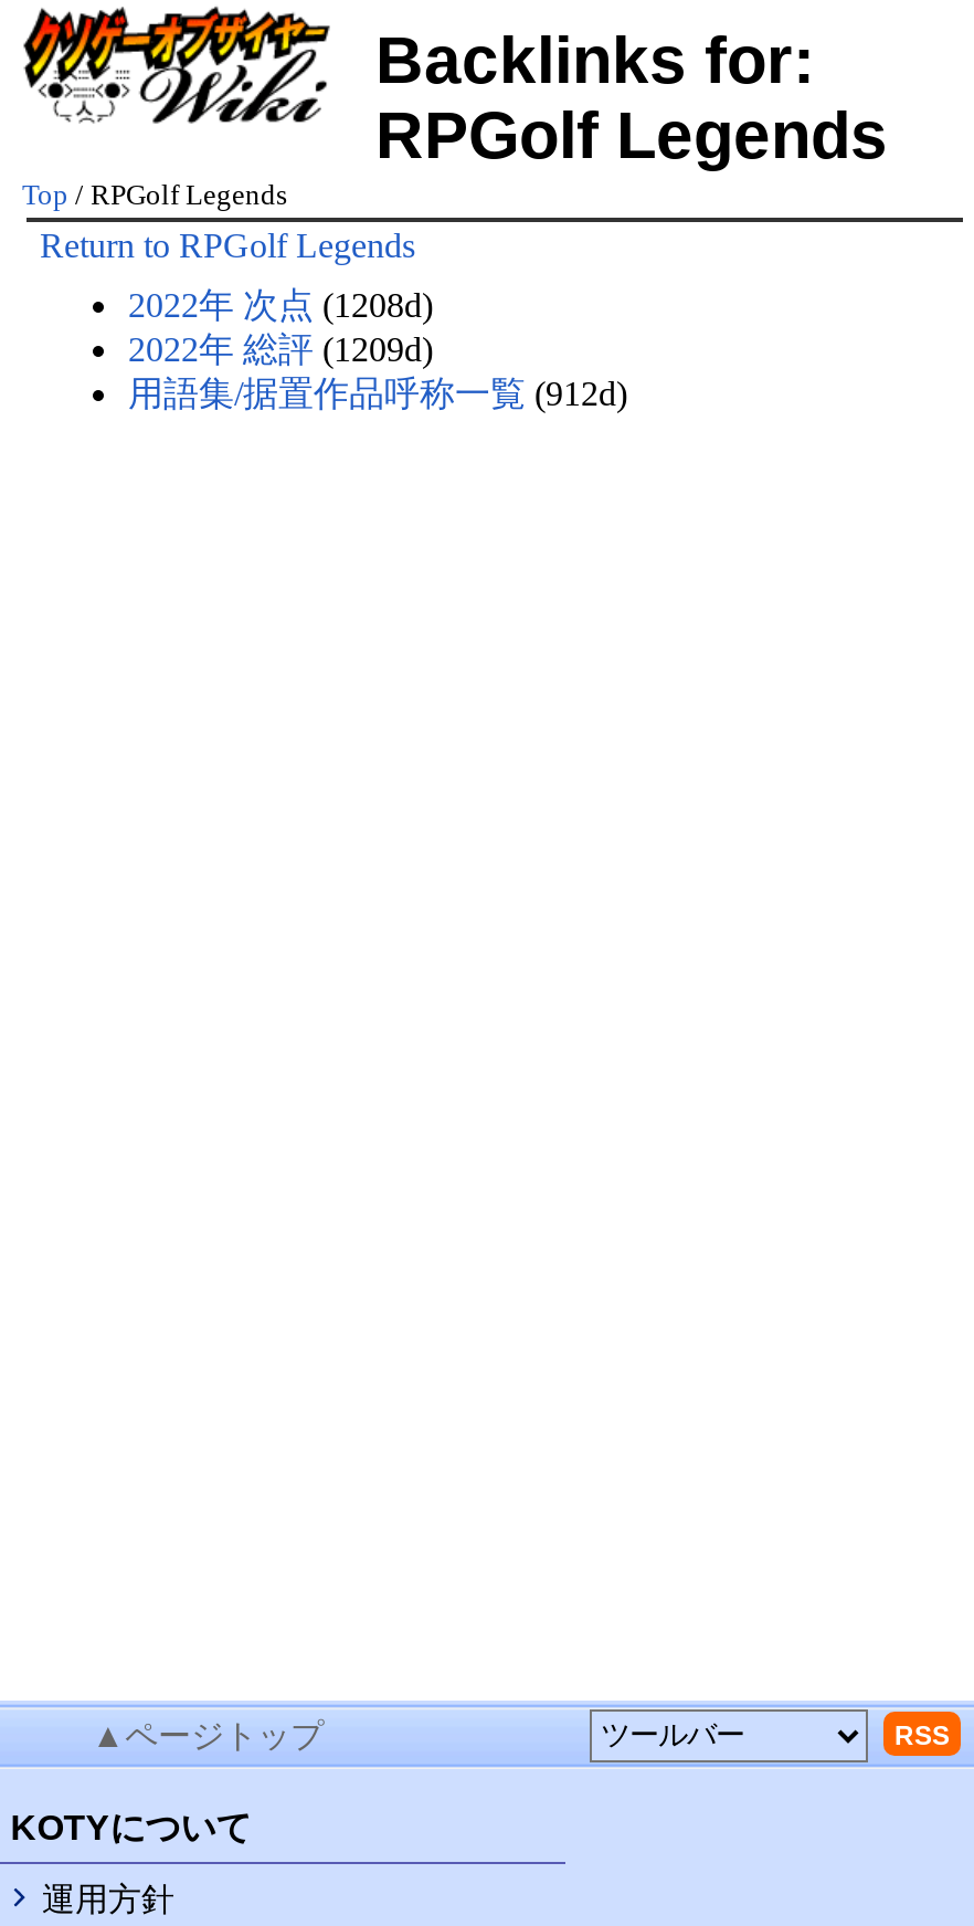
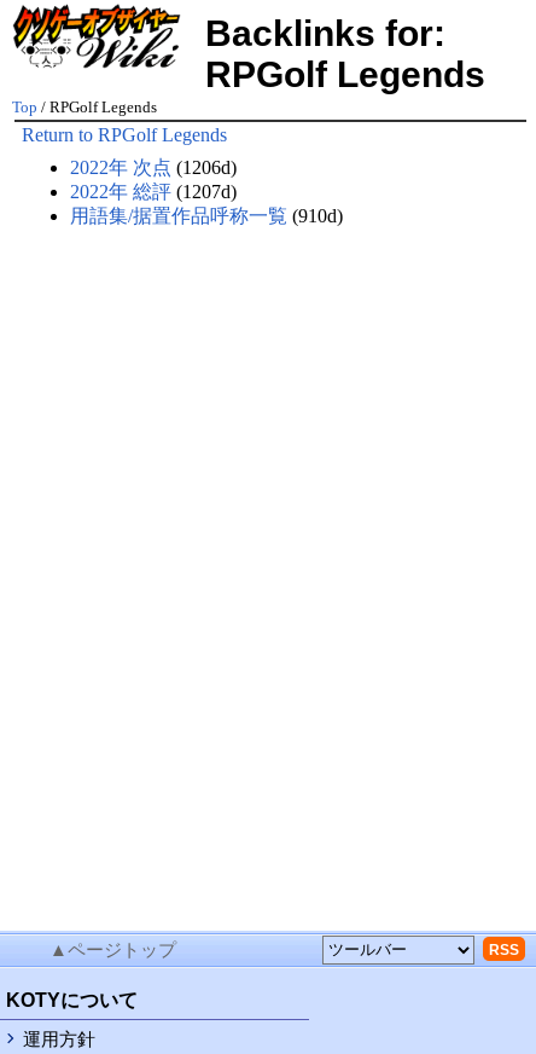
[128,286,433,324] 2022年 次点(1208d) -> [70,157,237,178] 2022年 次点(1206d)
[128,330,433,368] 2022年 総評(1209d) -> [70,181,237,202] 2022年 総評(1207d)
[128,375,627,412] 用語集/据置作品呼称一覧(912d) -> [70,205,343,226] 用語集/据置作品呼称一覧(910d)

